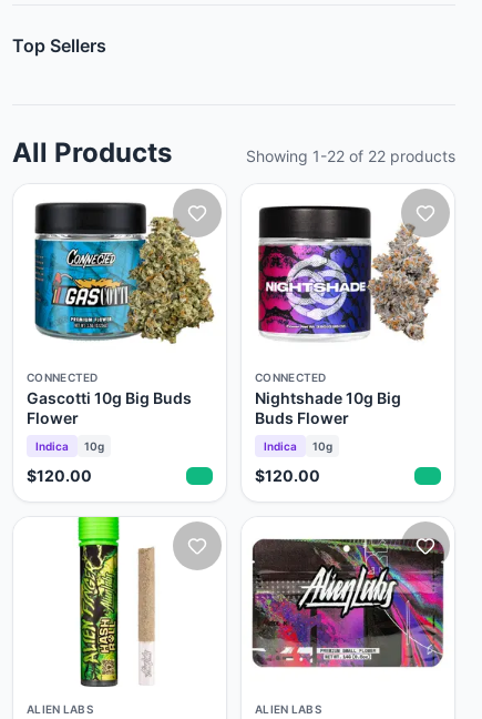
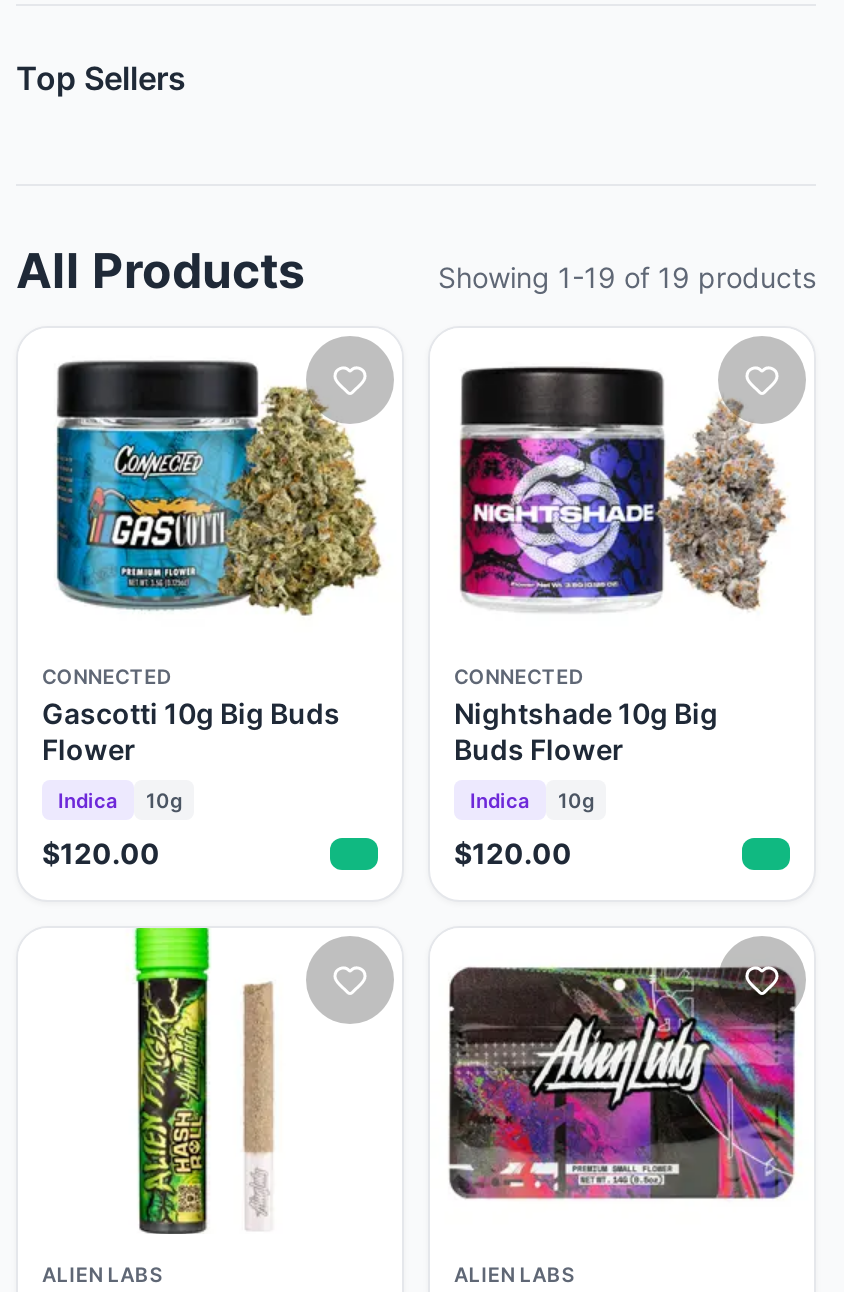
[246,146,455,165] Showing 1 -22 of 22 products -> [438,260,816,294] Showing 1 -19 of 19 products

